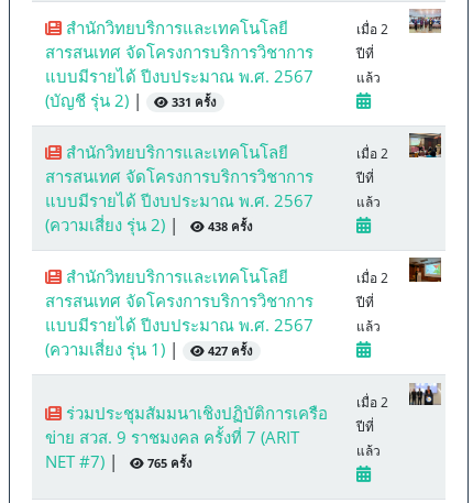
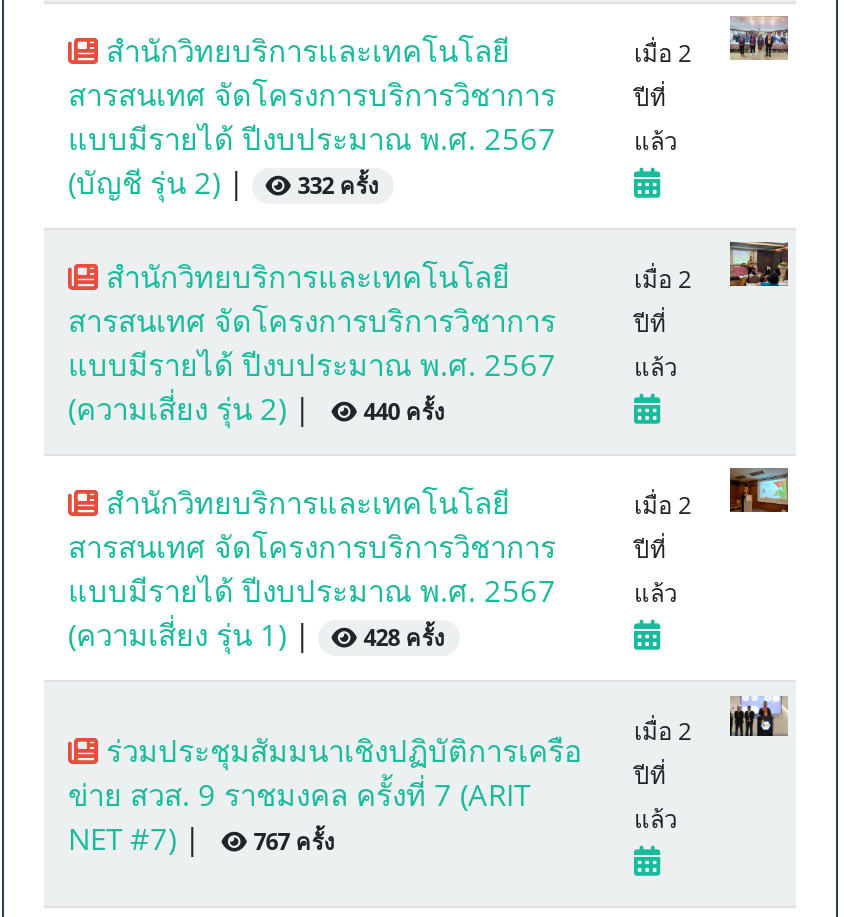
[168,94,216,110] 331 ครั้ง -> [292,170,380,200] 332 ครั้ง
[204,218,253,235] 438 ครั้ง -> [358,396,446,426] 440 ครั้ง
[204,343,253,359] 427 ครั้ง -> [358,622,446,652] 428 ครั้ง
[144,455,192,471] 765 ครั้ง -> [248,826,336,856] 767 ครั้ง

